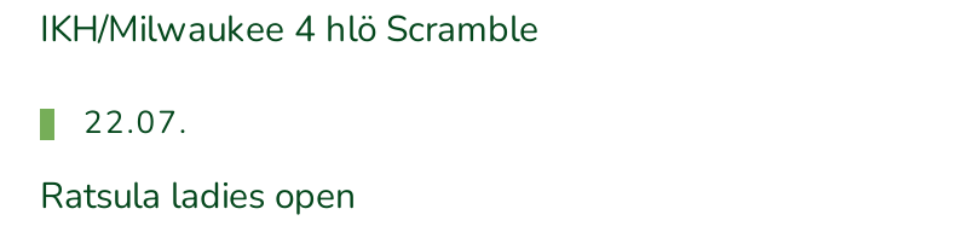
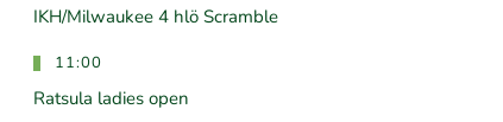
[83,110,189,141] 22.07. -> [55,56,102,72] 11:00

